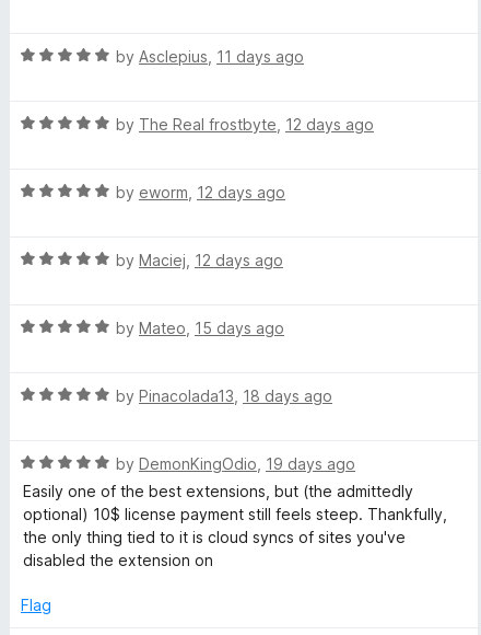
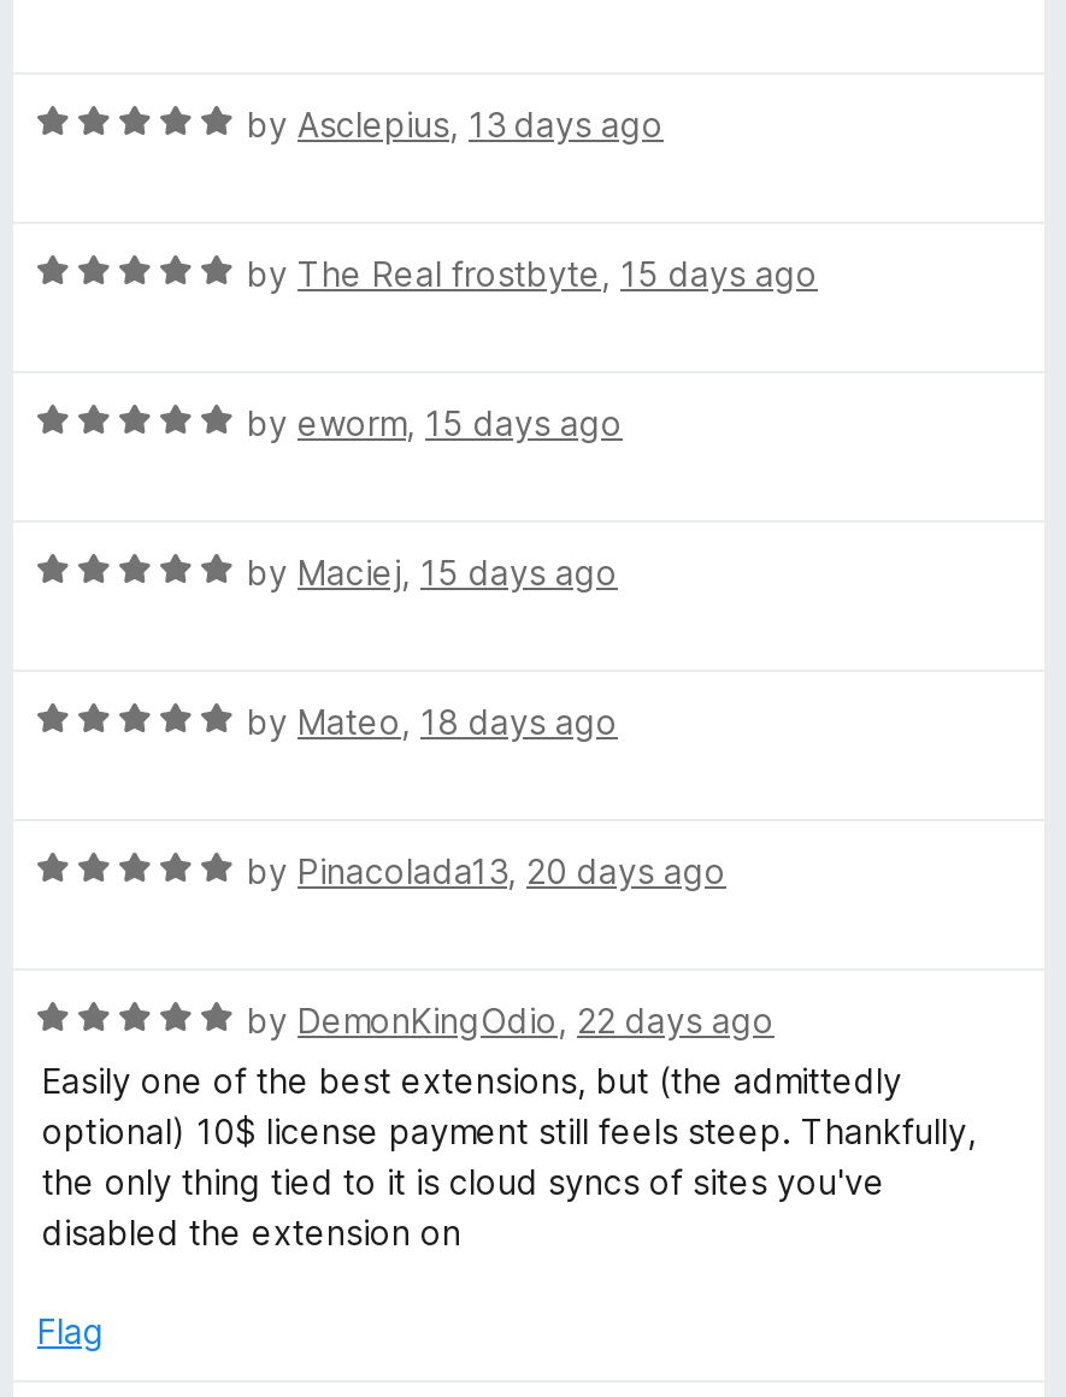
[116,47,304,66] by Asclepius, 11 days ago -> [247,104,664,145] by Asclepius, 13 days ago
[116,115,374,134] by The Real frostbyte, 12 days ago -> [247,253,818,294] by The Real frostbyte, 15 days ago
[116,183,285,201] by eworm, 12 days ago -> [247,402,623,443] by eworm, 15 days ago
[116,251,283,269] by Maciej, 12 days ago -> [247,552,618,593] by Maciej, 15 days ago
[116,319,284,337] by Mateo, 15 days ago -> [247,701,618,742] by Mateo, 18 days ago
[116,386,332,405] by Pinacolada13, 18 days ago -> [247,850,726,891] by Pinacolada13, 20 days ago
[116,454,355,473] by DemonKingOdio, 19 days ago -> [247,1000,775,1041] by DemonKingOdio, 22 days ago

